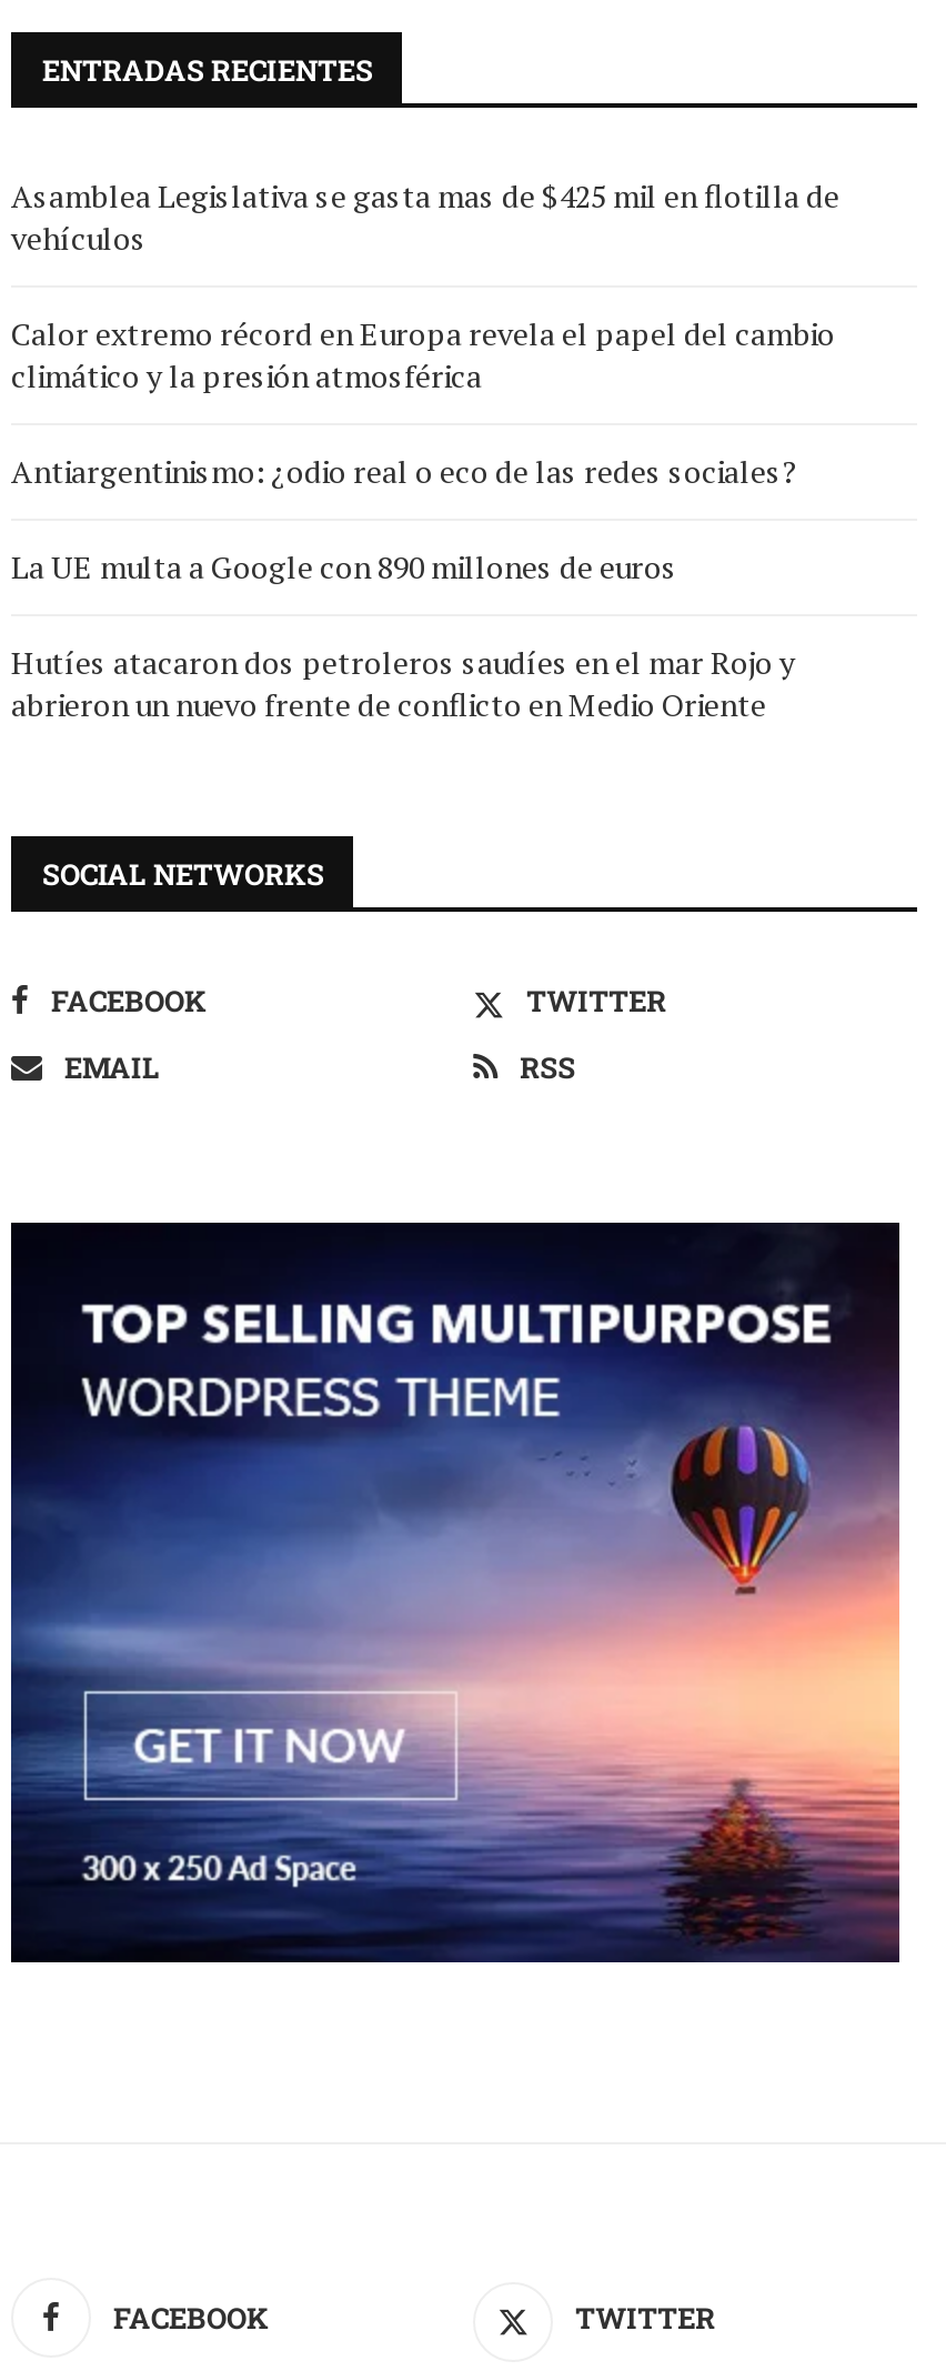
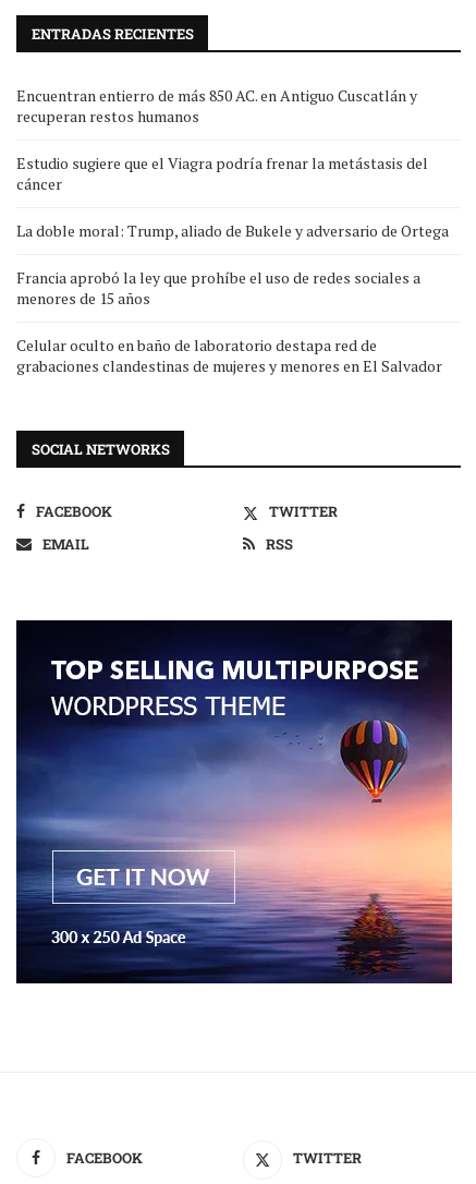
[11,174,839,258] Asamblea Legislativa se gasta mas de $425 mil en flotilla de | vehículos -> [16,85,417,126] Encuentran entierro de más 850 AC. en Antiguo Cuscatlán y | recuperan restos humanos
[11,311,835,396] Calor extremo récord en Europa revela el papel del cambio | climático y la presión atmosférica -> [16,152,428,194] Estudio sugiere que el Viagra podría frenar la metástasis del | cáncer
[11,449,797,491] Antiargentinismo: ¿odio real o eco de las redes sociales? -> [16,220,449,241] La doble moral: Trump, aliado de Bukele y adversario de Ortega
[11,545,677,587] La UE multa a Google con 890 millones de euros -> [16,267,420,308] Francia aprobó la ley que prohíbe el uso de redes sociales a | menores de 15 años
[11,640,795,725] Hutíes atacaron dos petroleros saudíes en el mar Rojo y | abrieron un nuevo frente de conflicto en Medio Oriente -> [16,334,442,376] Celular oculto en baño de laboratorio destapa red de | grabaciones clandestinas de mujeres y menores en El Salvador

